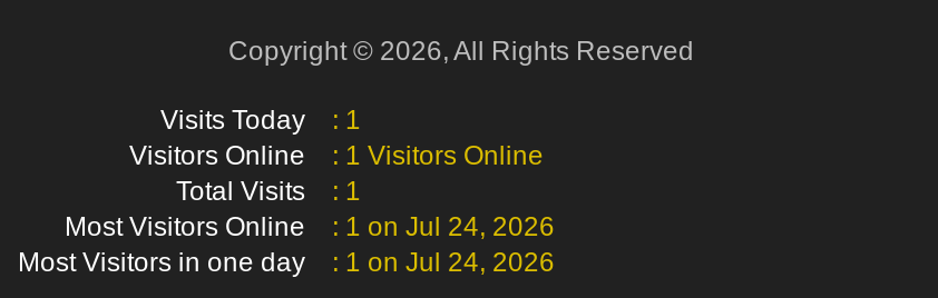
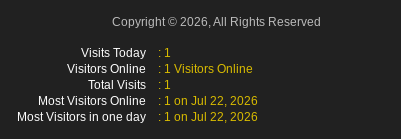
[65,211,555,242] Most Visitors Online : 1 on Jul 24, 2026 -> [38,94,258,108] Most Visitors Online : 1 on Jul 22, 2026
[18,247,555,278] Most Visitors in one day : 1 on Jul 24, 2026 -> [17,110,258,124] Most Visitors in one day : 1 on Jul 22, 2026

